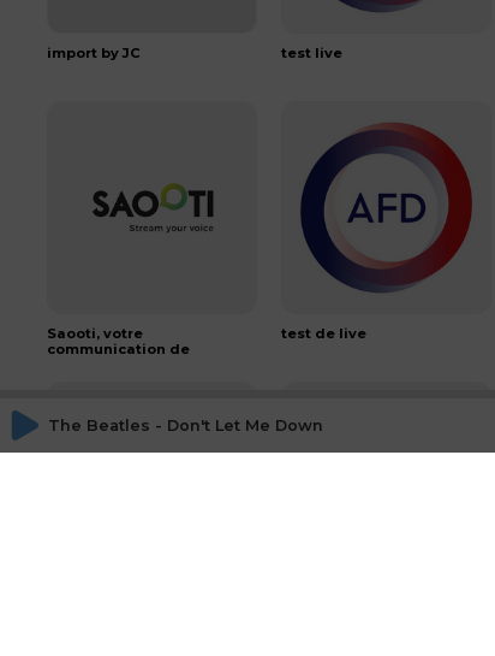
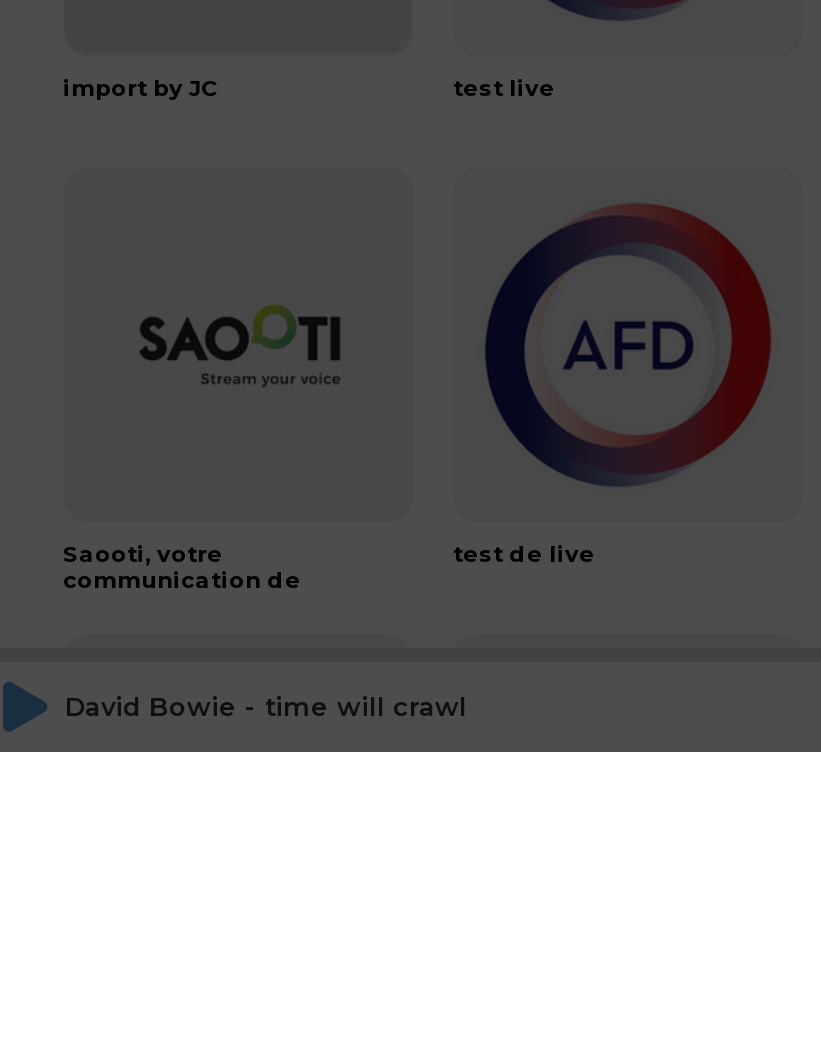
[48,416,323,435] The Beatles - Don't Let Me Down -> [65,692,467,722] David Bowie - time will crawl

